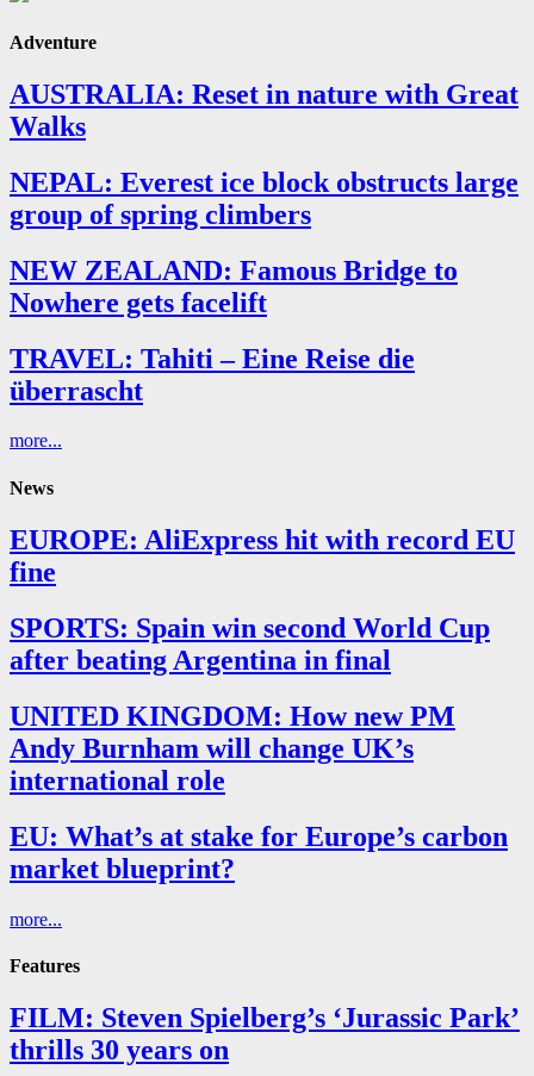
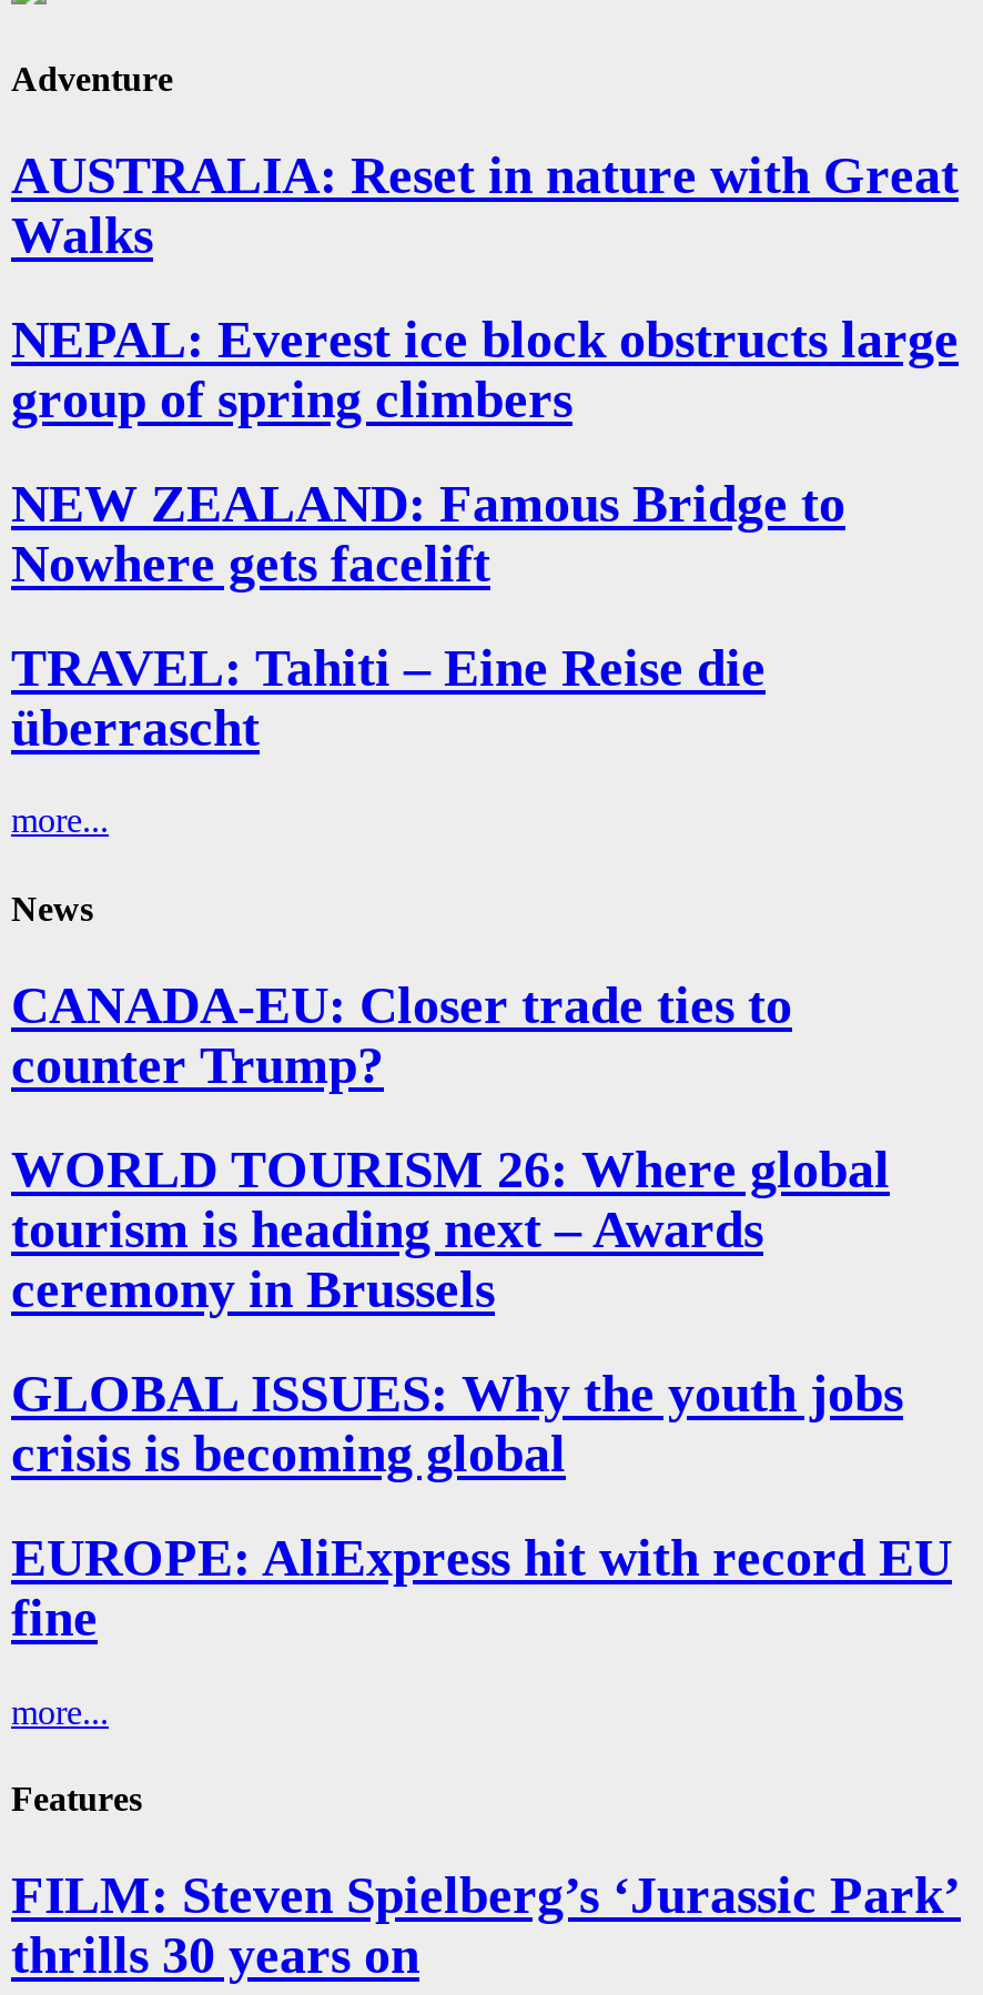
none -> [11,976,903,1482] CANADA-EU: Closer trade ties to | counter Trump? | WORLD TOURISM 26: Where global | tourism is heading next – Awards | ceremony in Brussels | GLOBAL ISSUES: Why the youth jobs | crisis is becoming global
moved [10,524,515,587] -> [11,1528,952,1646]: EUROPE: AliExpress hit with record EU | fine
[10,612,508,884] SPORTS: Spain win second World Cup | after beating Argentina in final | UNITED KINGDOM: How new PM | Andy Burnham will change UK’s | international role | EU: What’s at stake for Europe’s carbon | market blueprint? -> none

